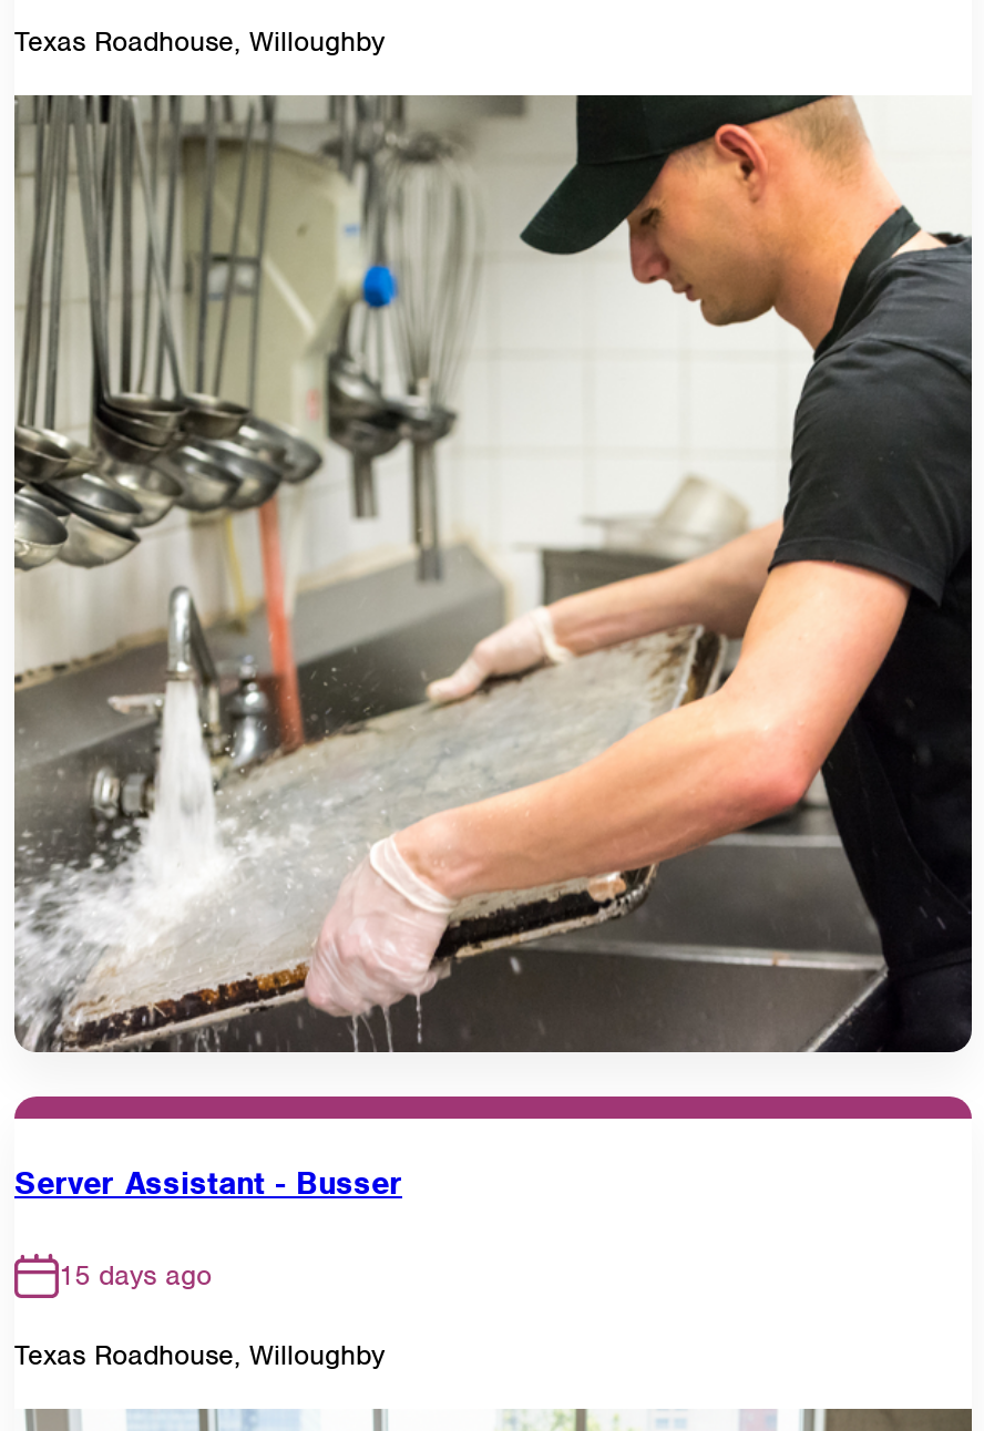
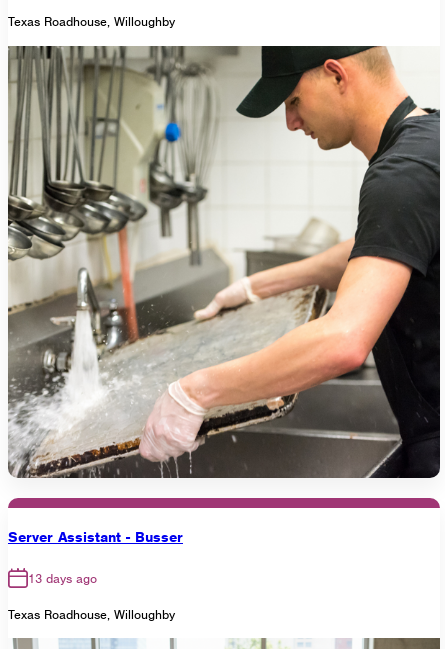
[59,1256,212,1293] 15 days ago -> [28,570,97,587] 13 days ago

